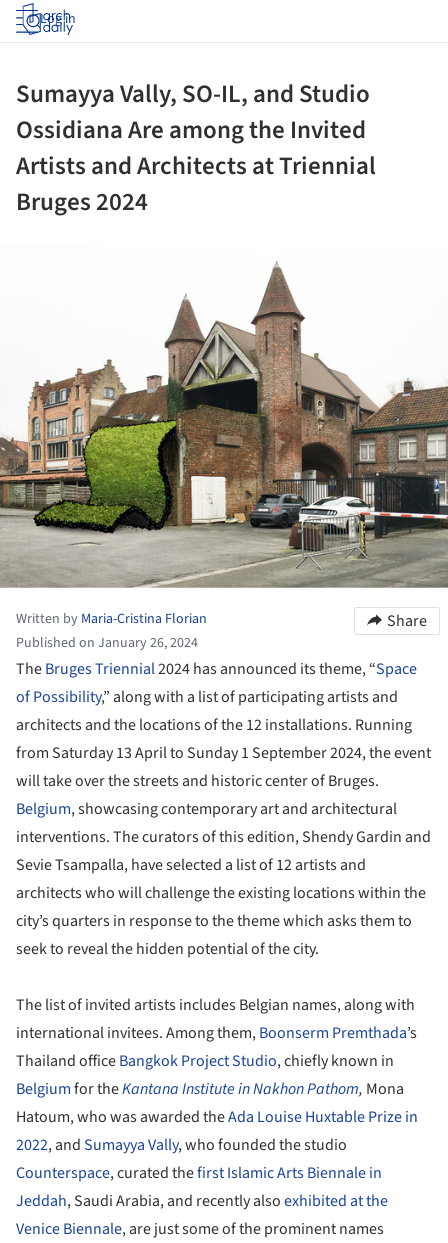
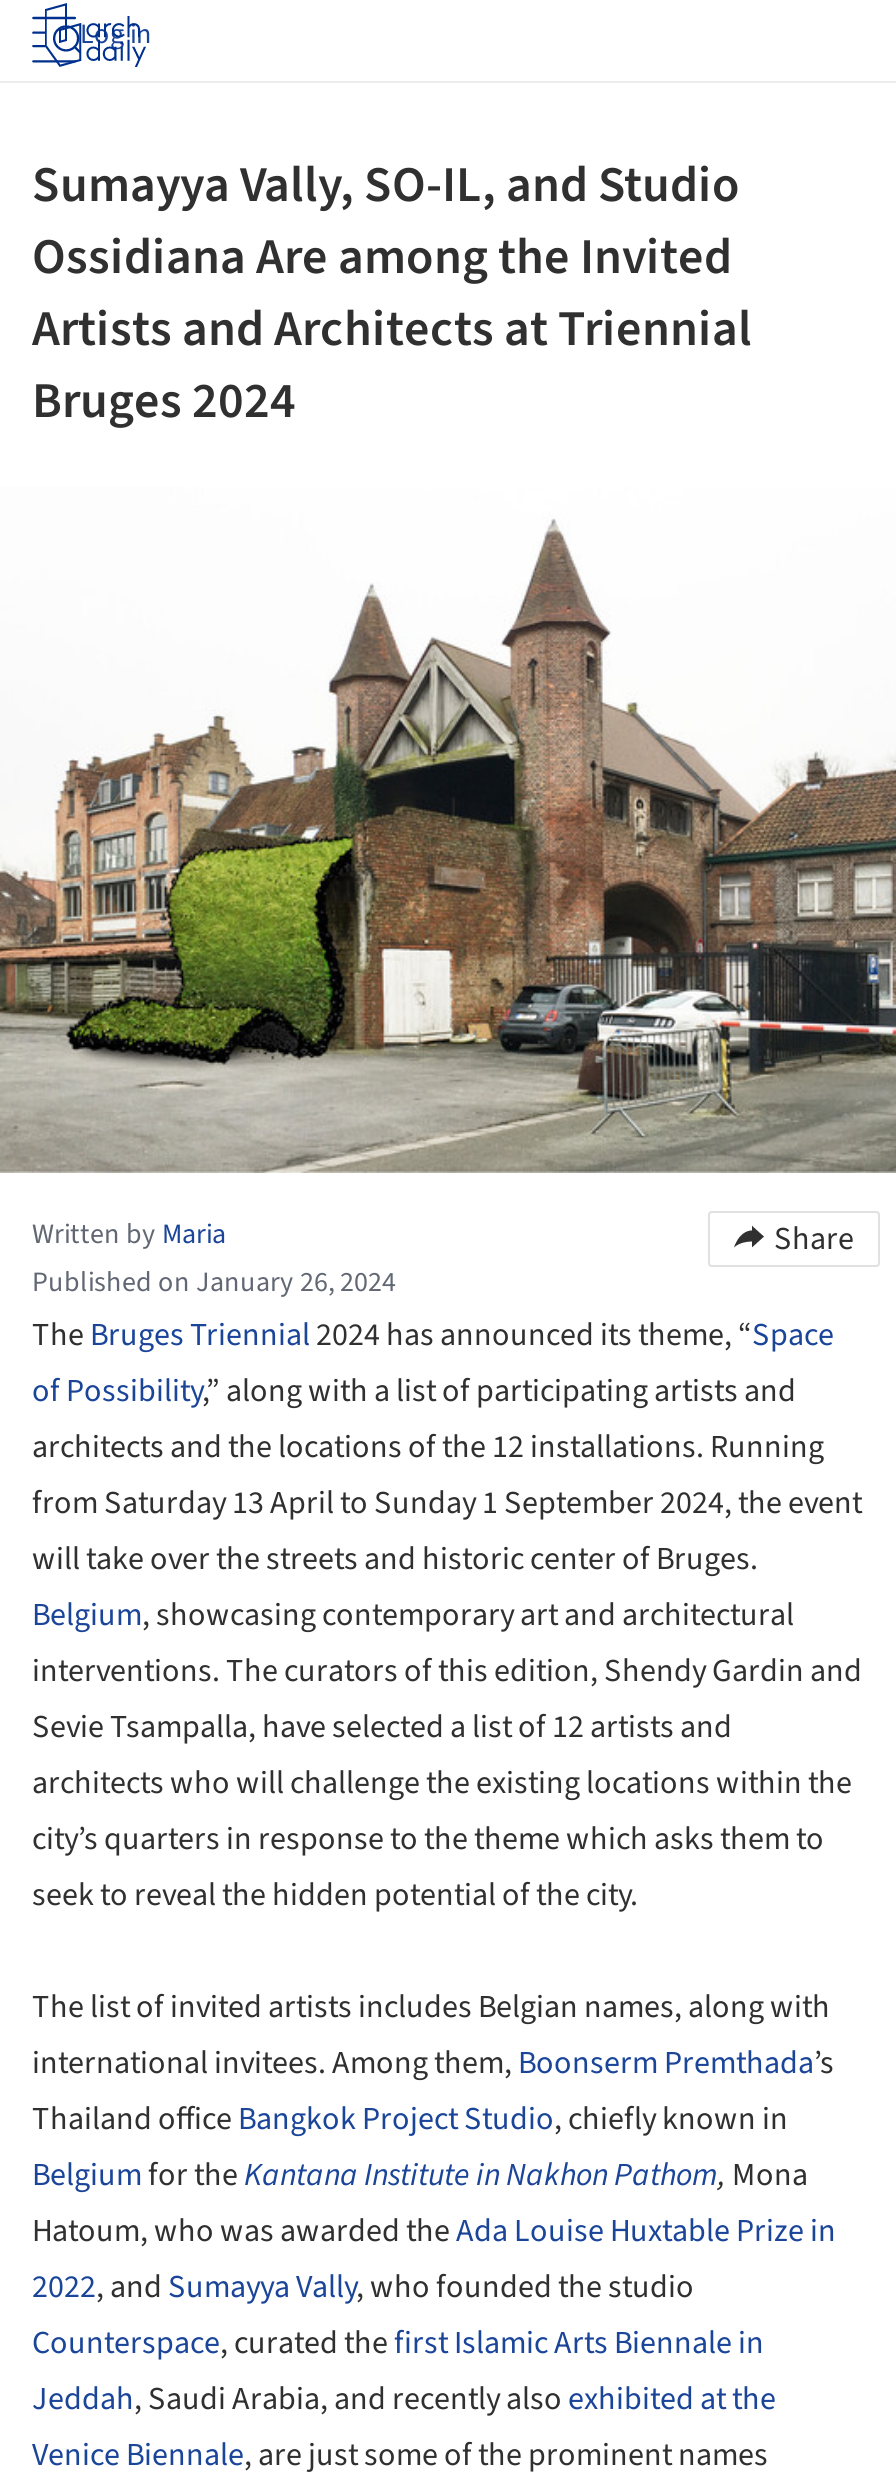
[16,609,207,629] Written by Maria-Cristina Florian -> [32,1215,226,1255] Written by Maria

